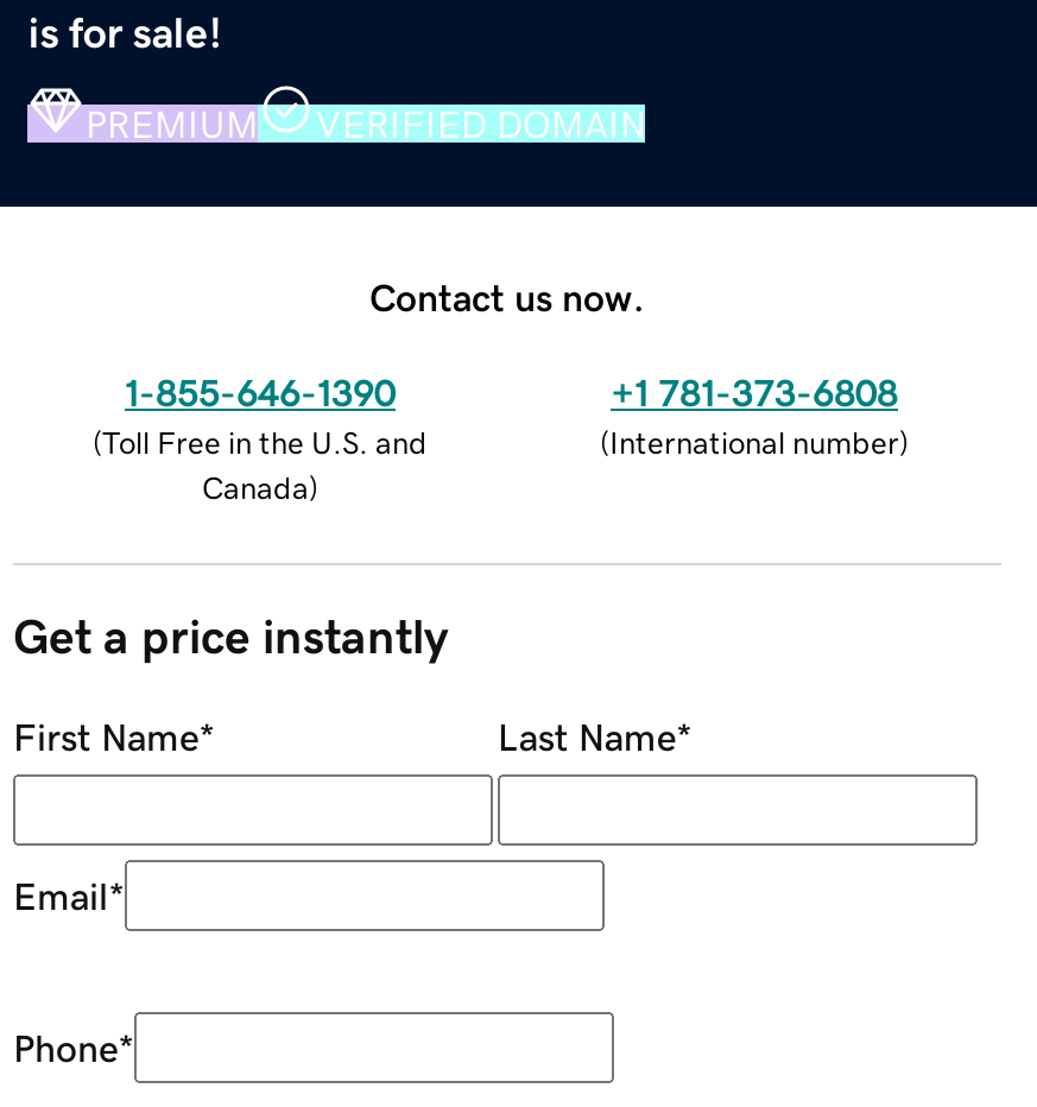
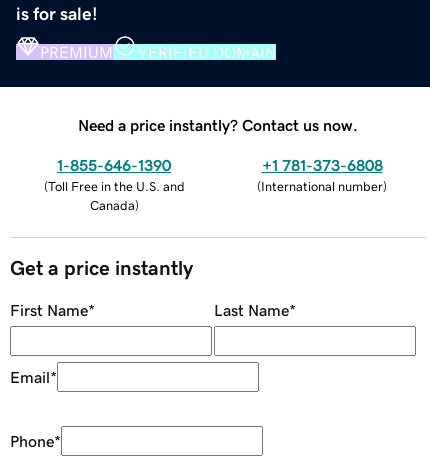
[369,277,645,315] Contact us now. -> [78,117,358,133] Need a price instantly? Contact us now.

